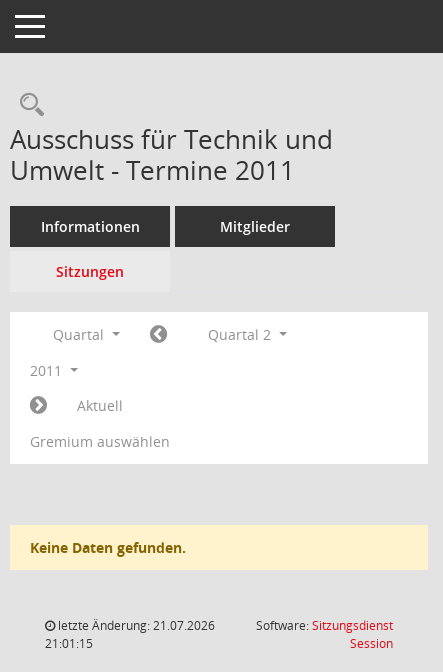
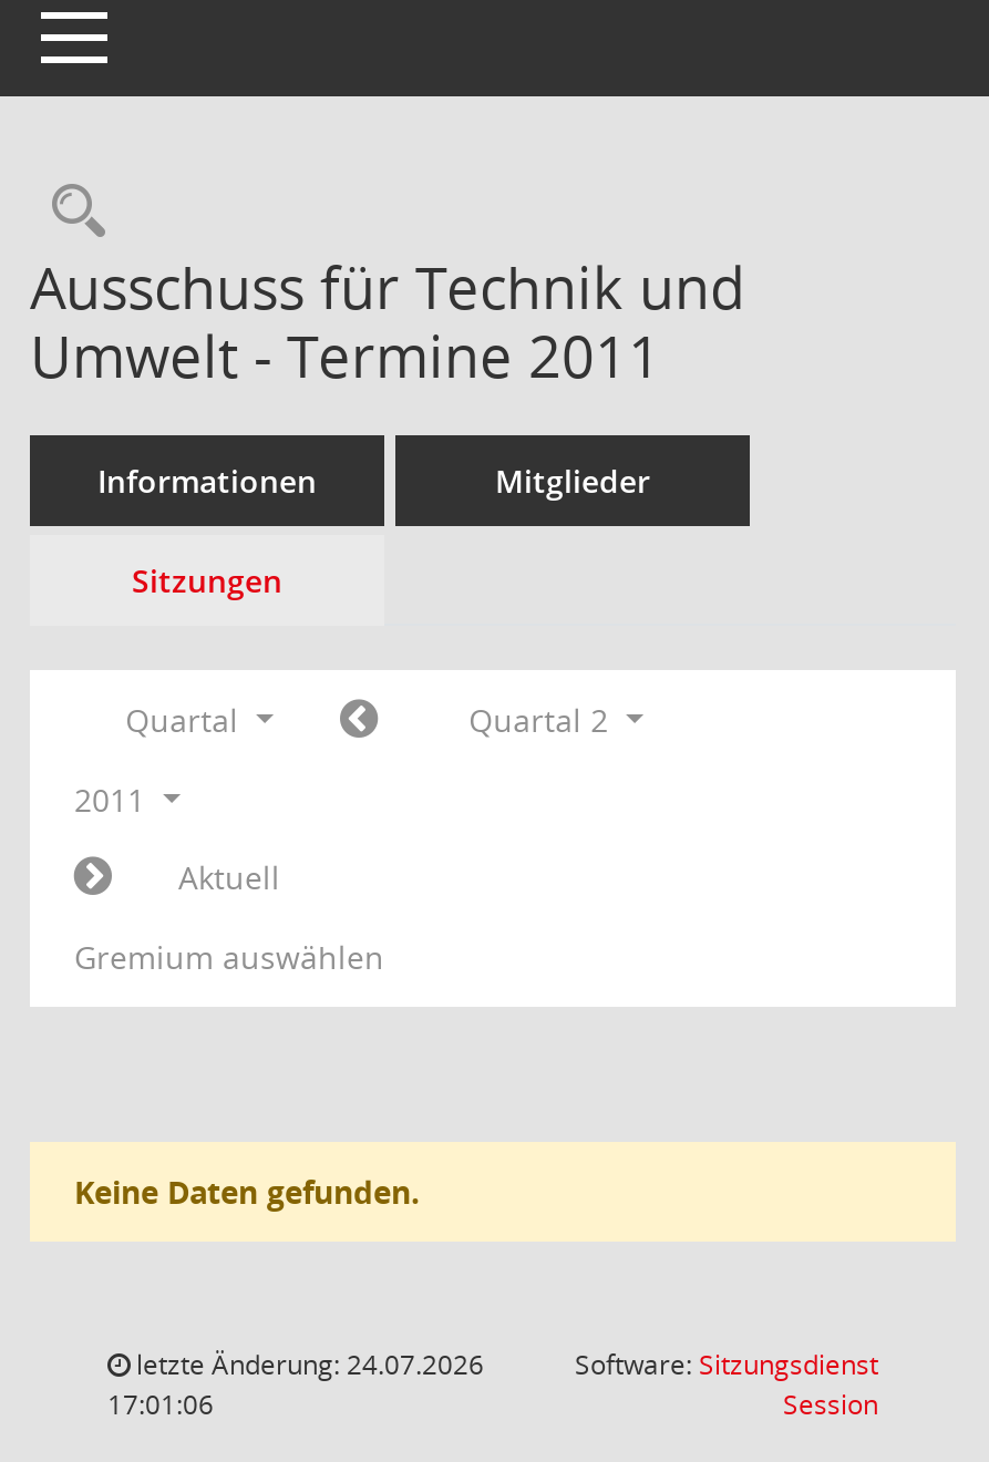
[55,617,215,634] letzte Änderung: 21.07.2026 -> [130,1346,484,1383] letzte Änderung: 24.07.2026
[45,635,93,652] 21:01:15 -> [107,1386,214,1423] 17:01:06

